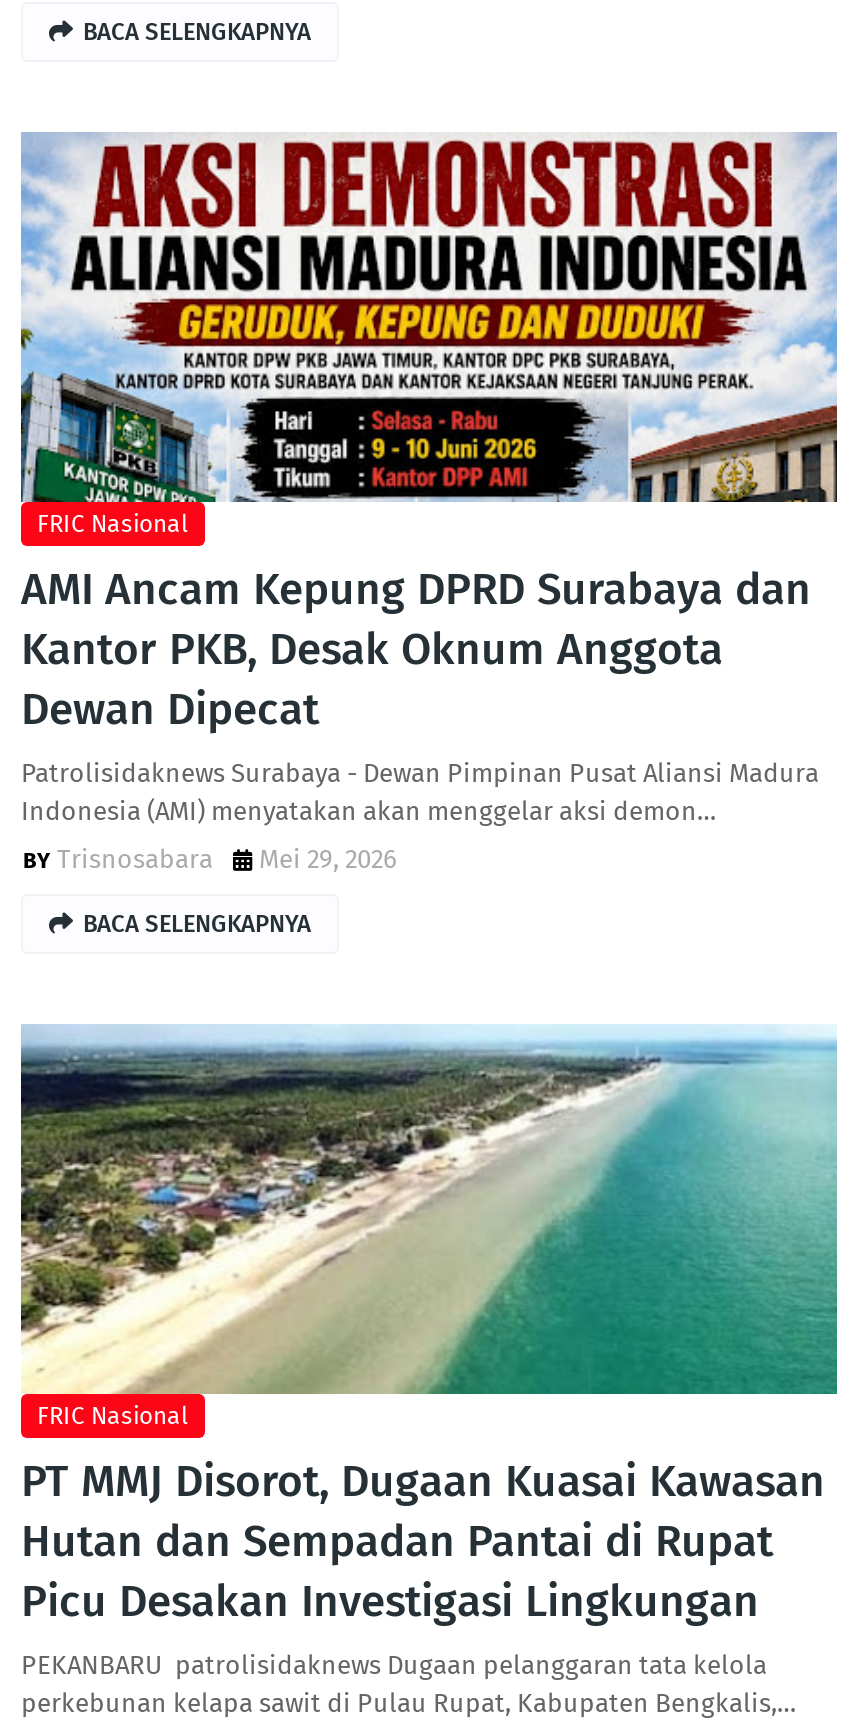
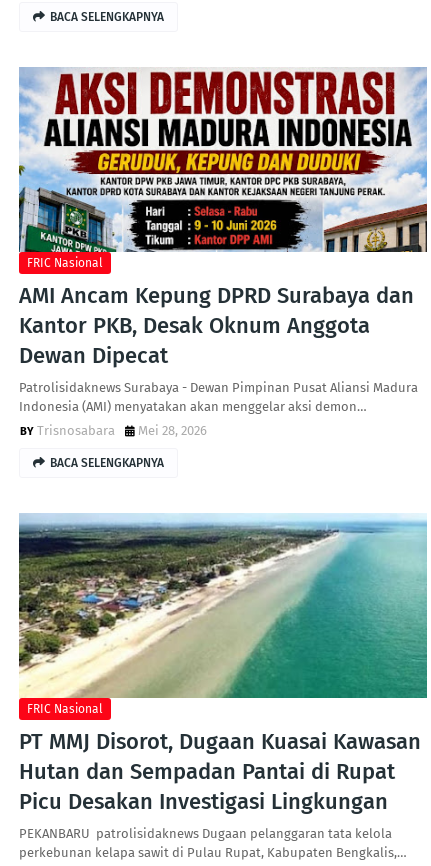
[57,844,397,874] Trisnosabara Mei 29, 2026 -> [37,423,207,438] Trisnosabara Mei 28, 2026

